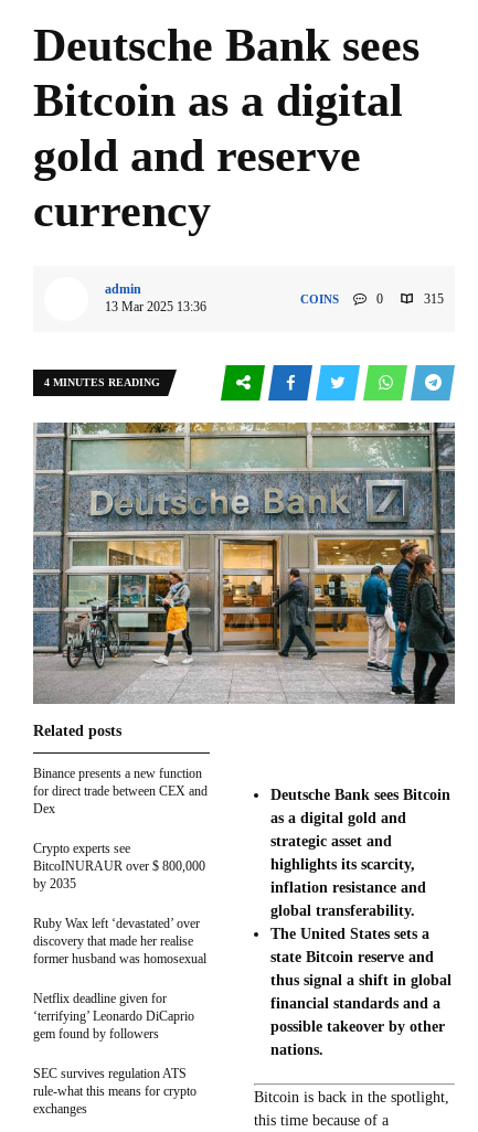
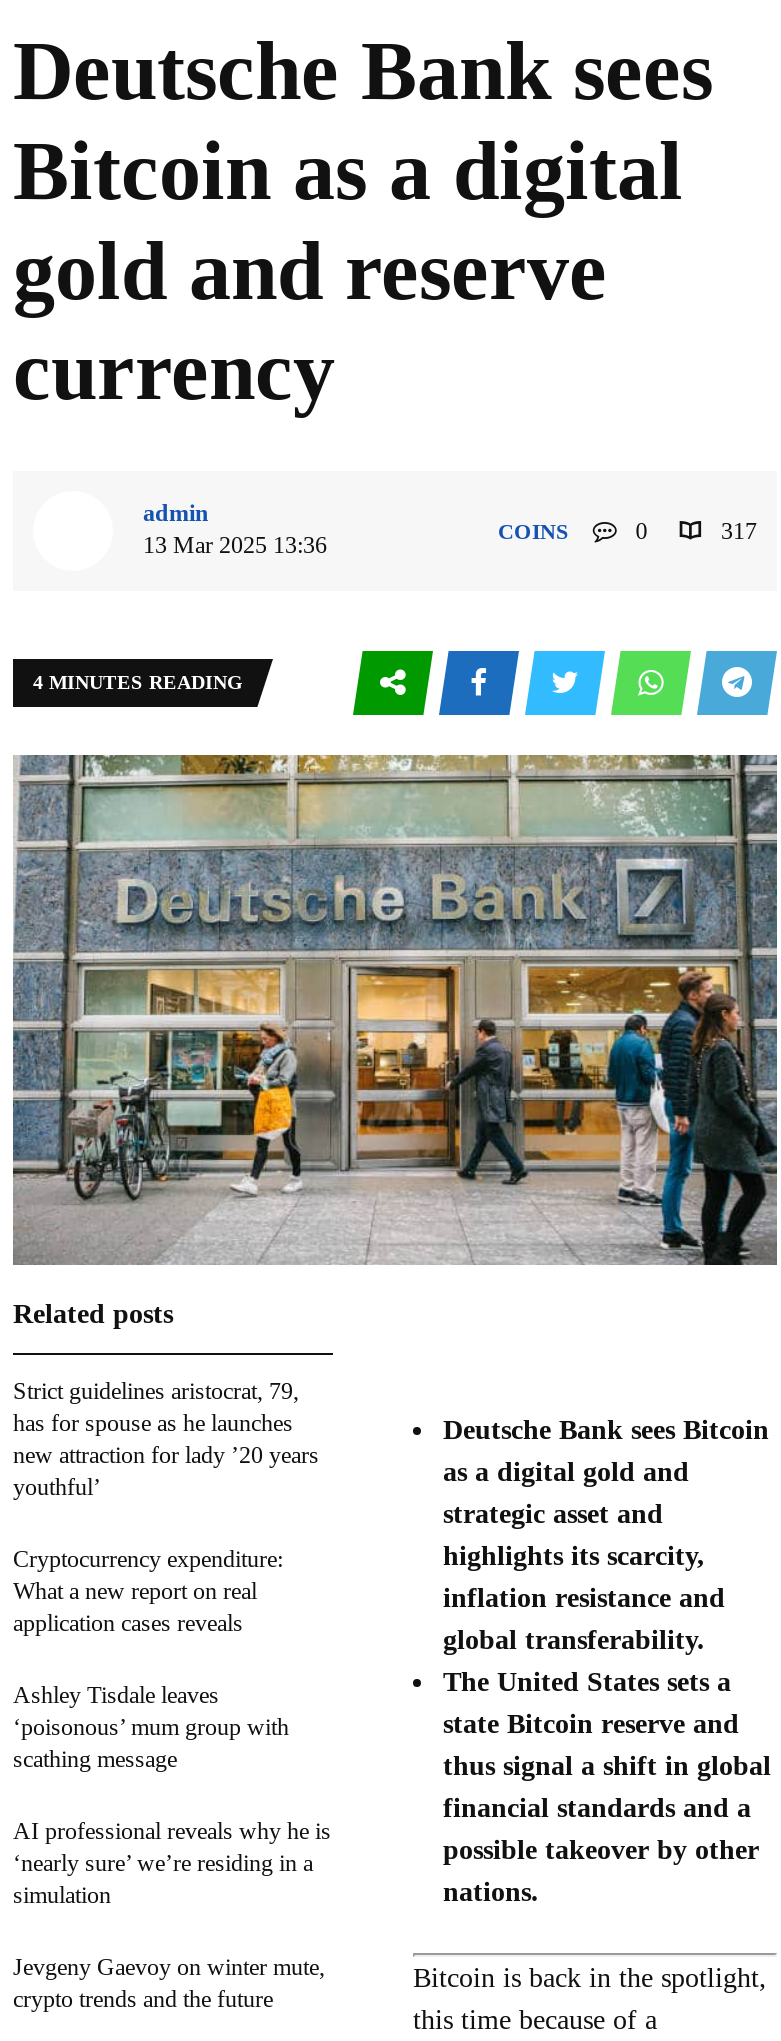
[421,291,444,307] 315 -> [715,517,757,545] 317
[33,765,208,816] Binance presents a new function | for direct trade between CEX and | Dex -> [13,1376,319,1500] Strict guidelines aristocrat, 79, | has for spouse as he launches | new attraction for lady ’20 years | youthful’
[33,840,205,891] Crypto experts see | BitcoINURAUR over $ 800,000 | by 2035 -> [13,1544,283,1636] Cryptocurrency expenditure: | What a new report on real | application cases reveals
[33,915,206,966] Ruby Wax left ‘devastated’ over | discovery that made her realise | former husband was homosexual -> [13,1680,289,1772] Ashley Tisdale leaves | ‘poisonous’ mum group with | scathing message
[33,990,194,1041] Netflix deadline given for | ‘terrifying’ Leonardo DiCaprio | gem found by followers -> [13,1816,331,1908] AI professional reveals why he is | ‘nearly sure’ we’re residing in a | simulation
[33,1065,196,1116] SEC survives regulation ATS | rule-what this means for crypto | exchanges -> [13,1952,325,2012] Jevgeny Gaevoy on winter mute, | crypto trends and the future

